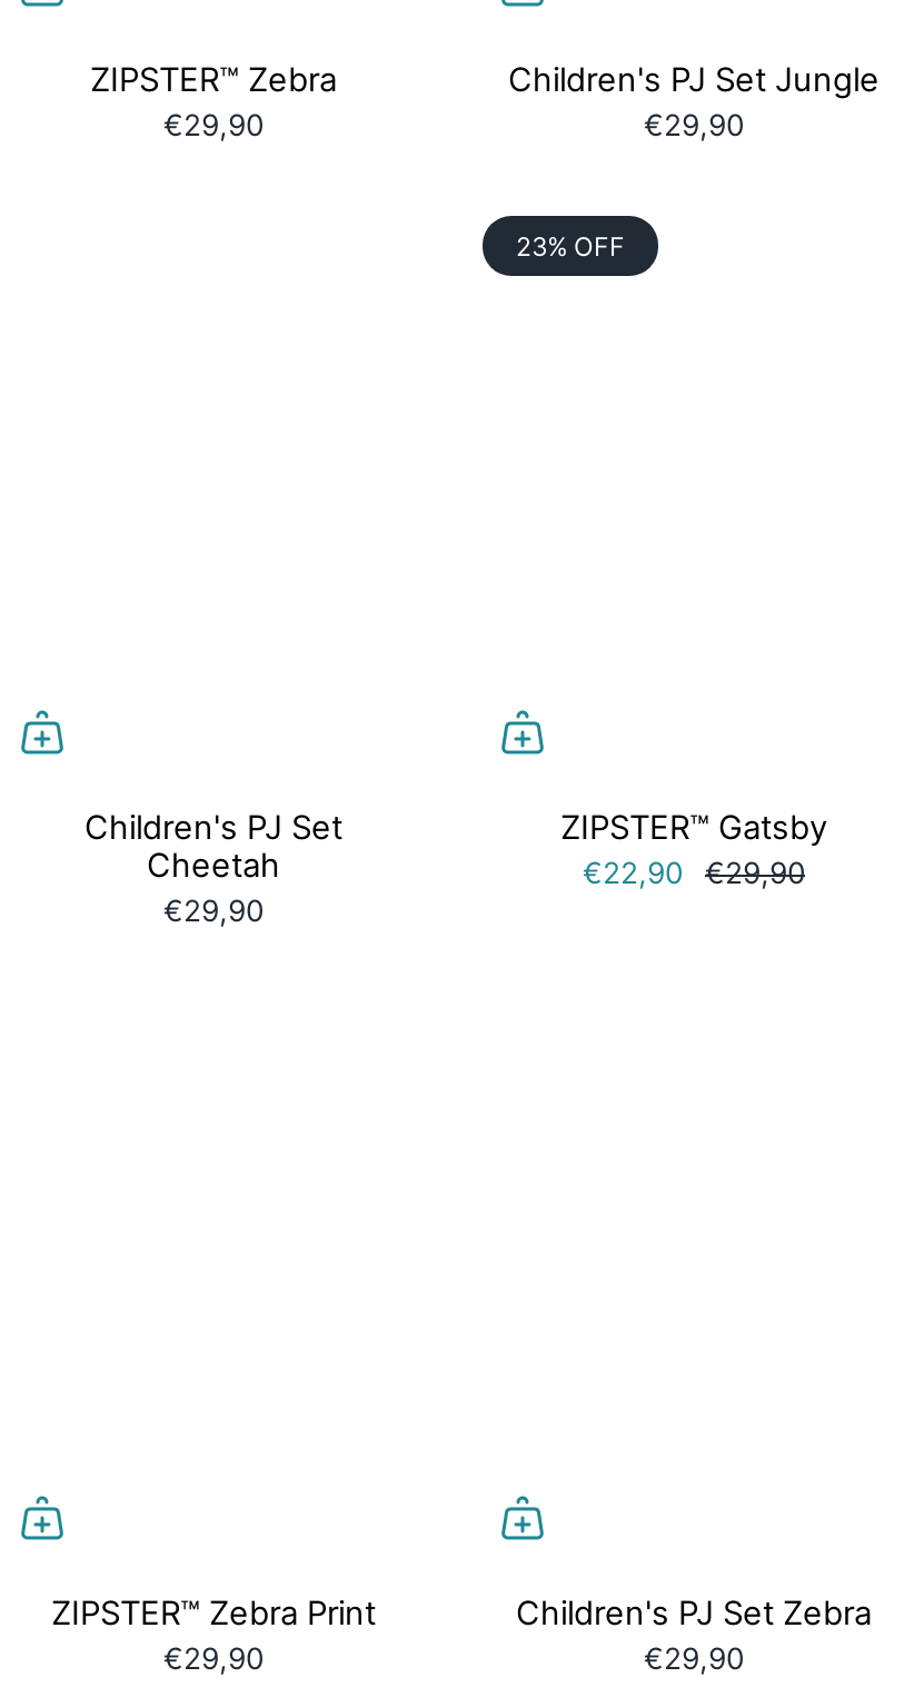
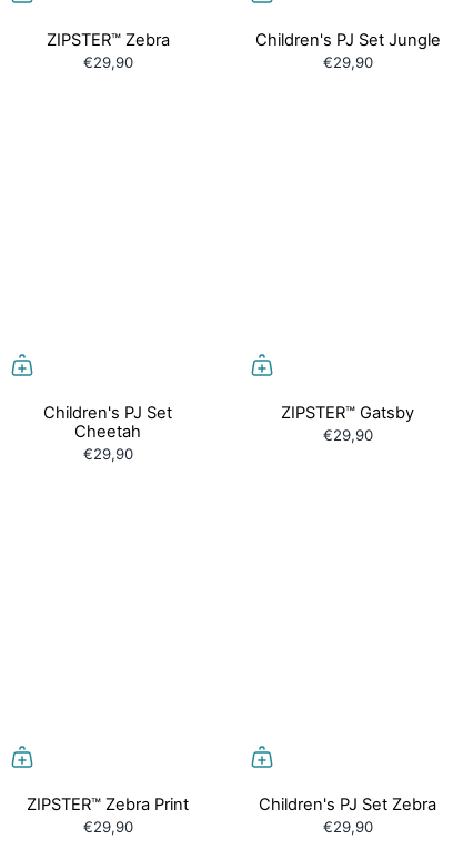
[516,230,625,262] 23% OFF -> none
[583,855,805,891] €22,90 €29,90 -> [323,426,373,444] €29,90

